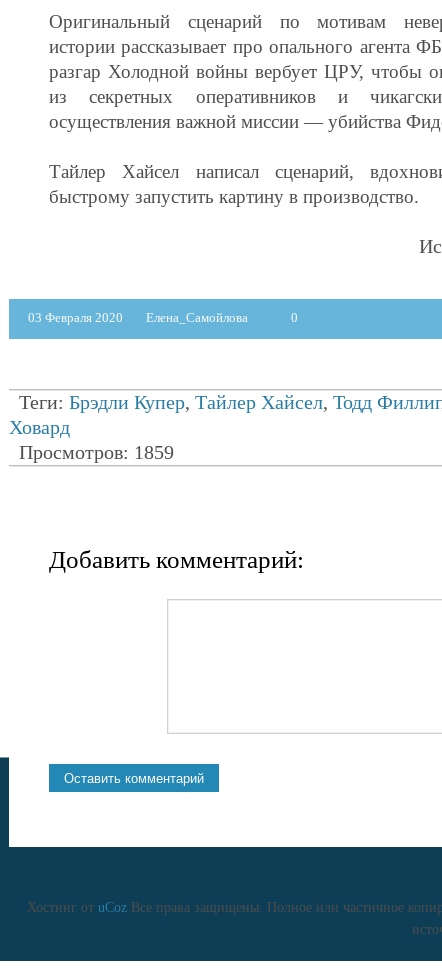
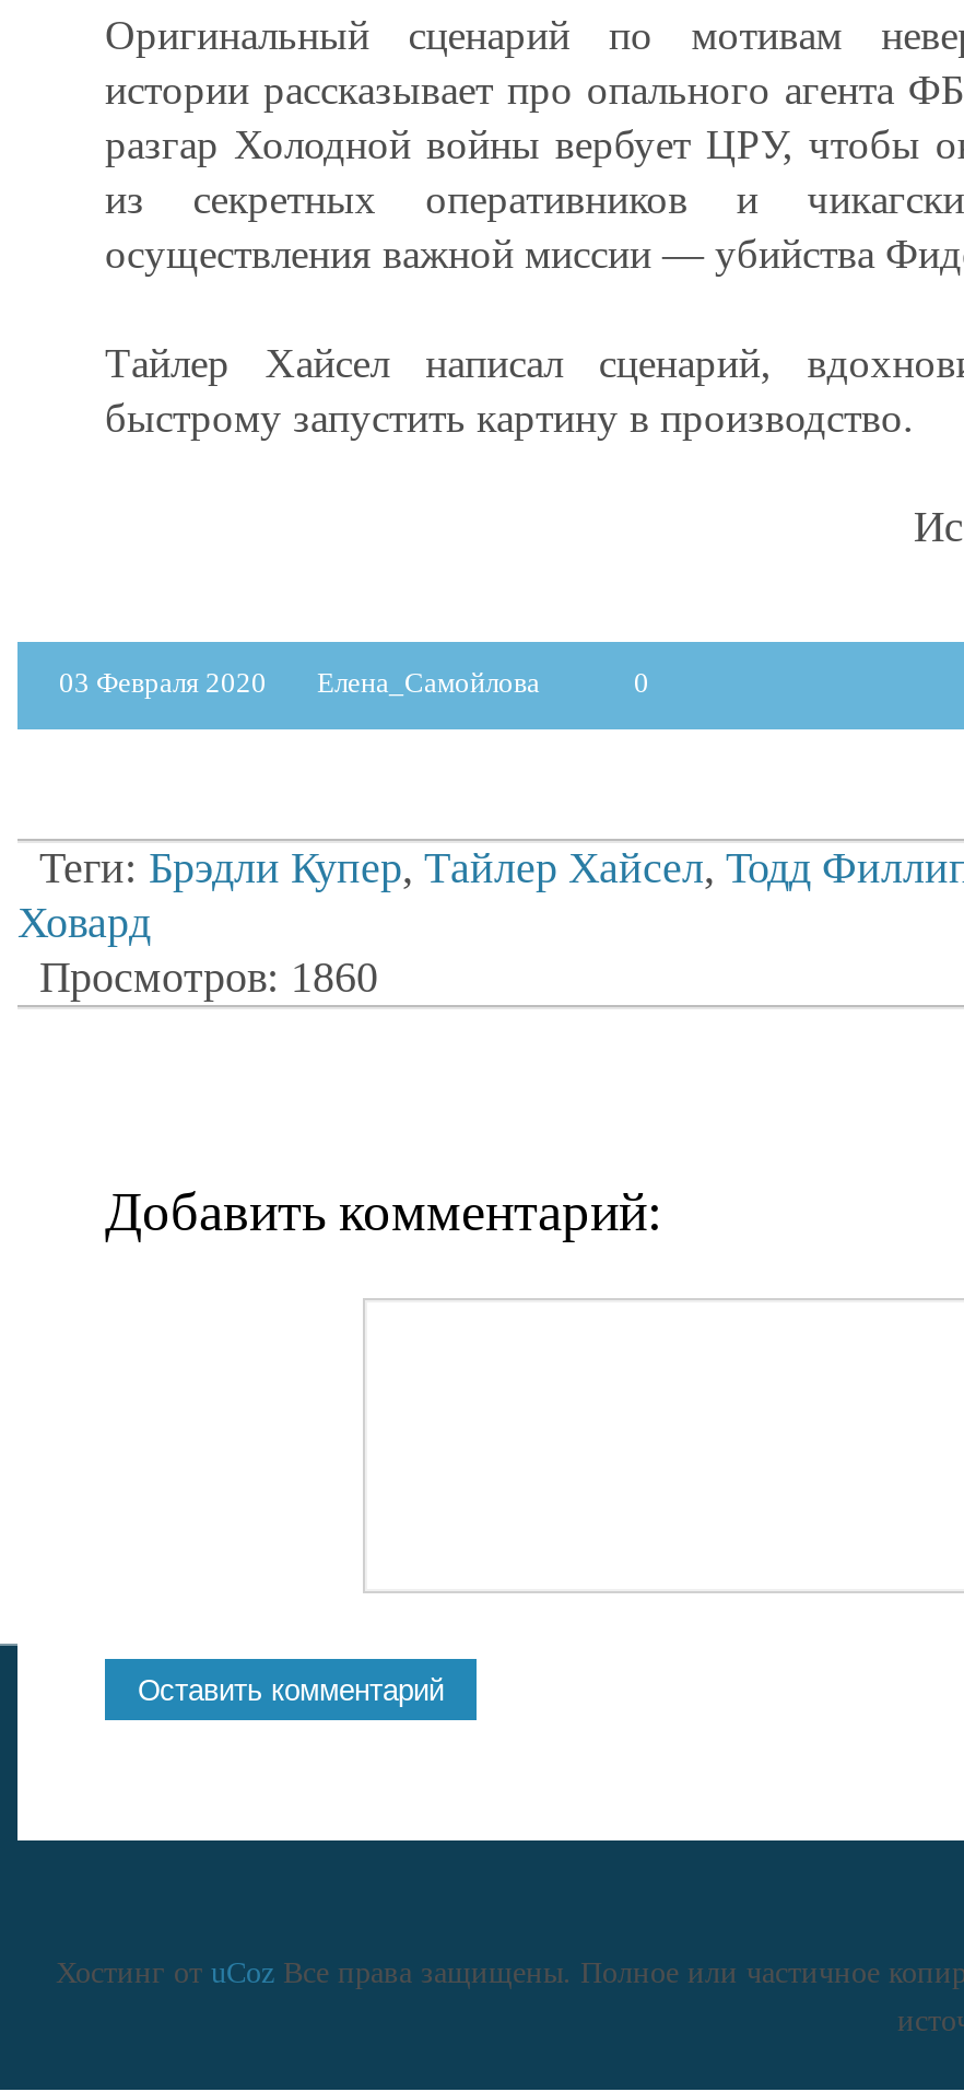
[9,441,174,463] Просмотров: 1859 -> [17,952,378,1001] Просмотров: 1860

